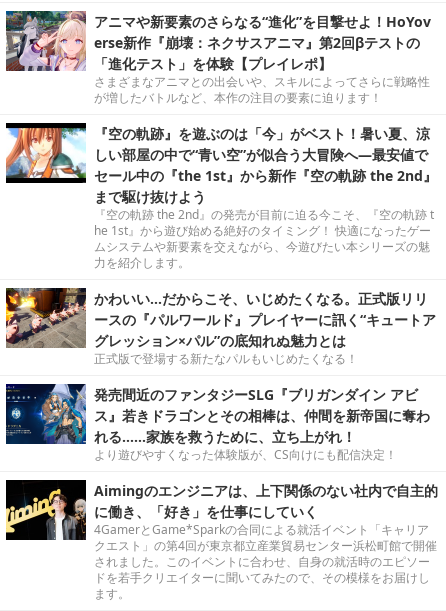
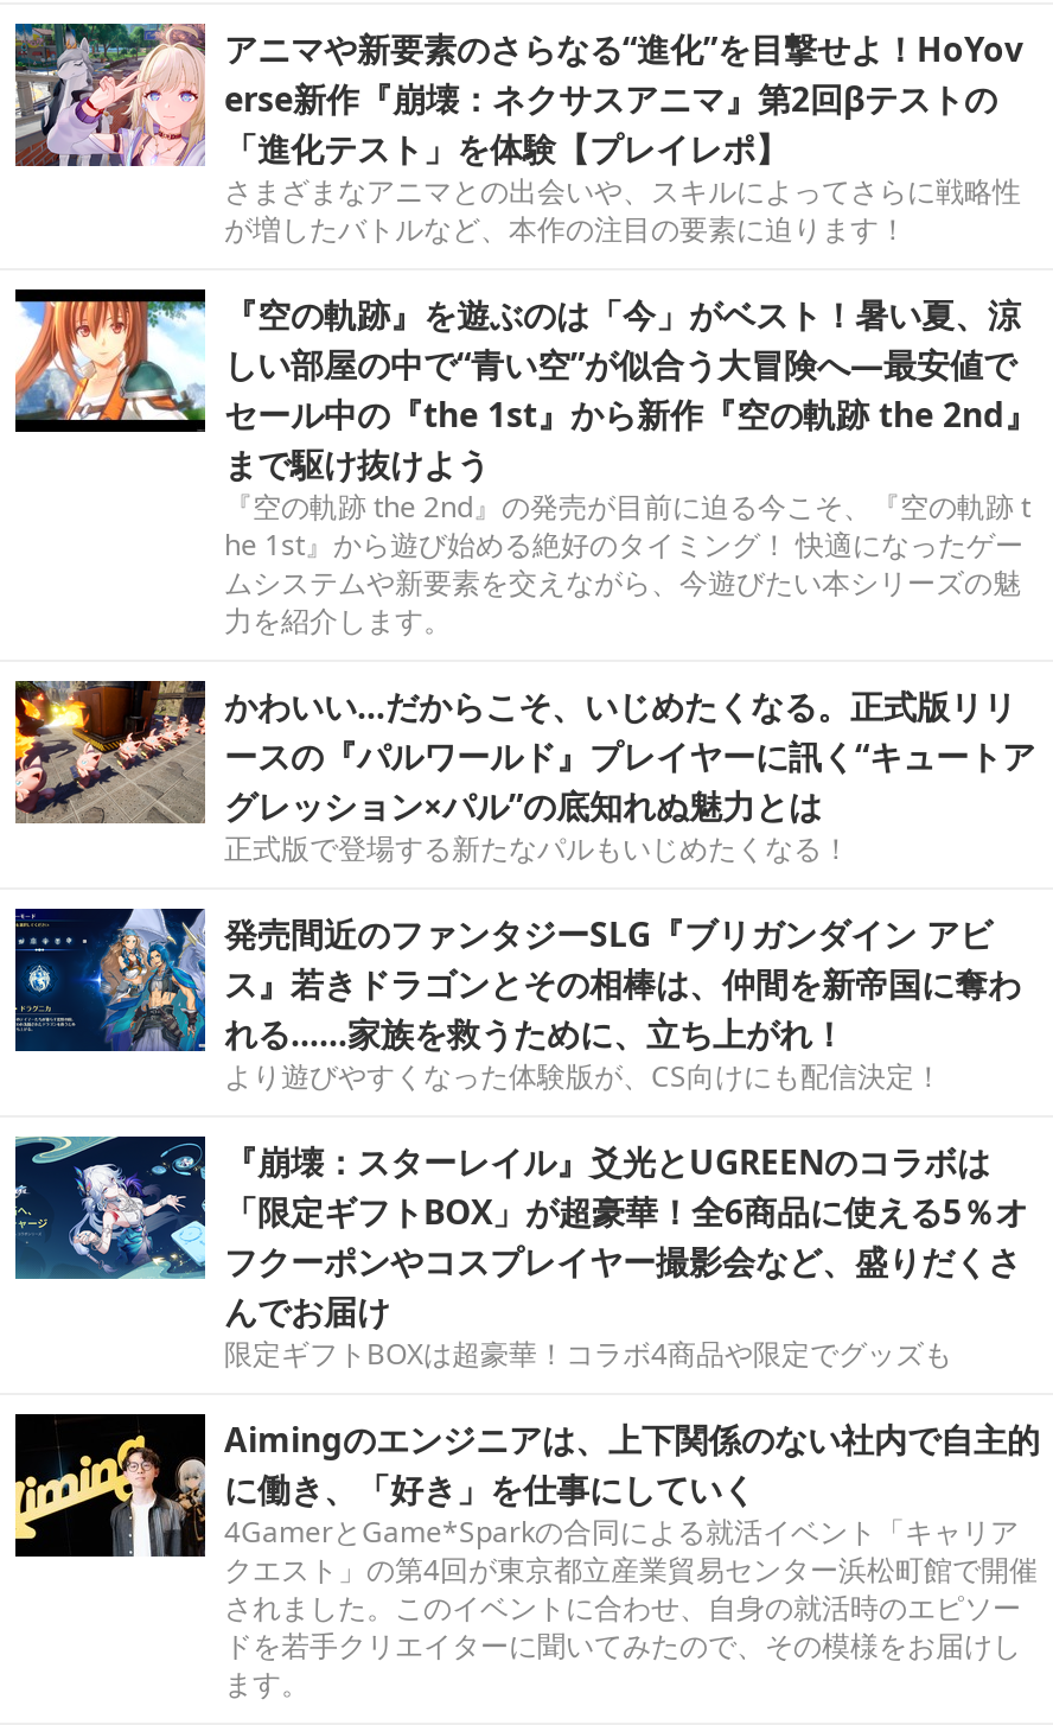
none -> [13,1134,1028,1374] [image] | 『崩壊：スターレイル』爻光とUGREENのコラボは | 「限定ギフトBOX」が超豪華！全6商品に使える5％オ | フクーポンやコスプレイヤー撮影会など、盛りだくさ | んでお届け | 限定ギフトBOXは超豪華！コラボ4商品や限定でグッズも

